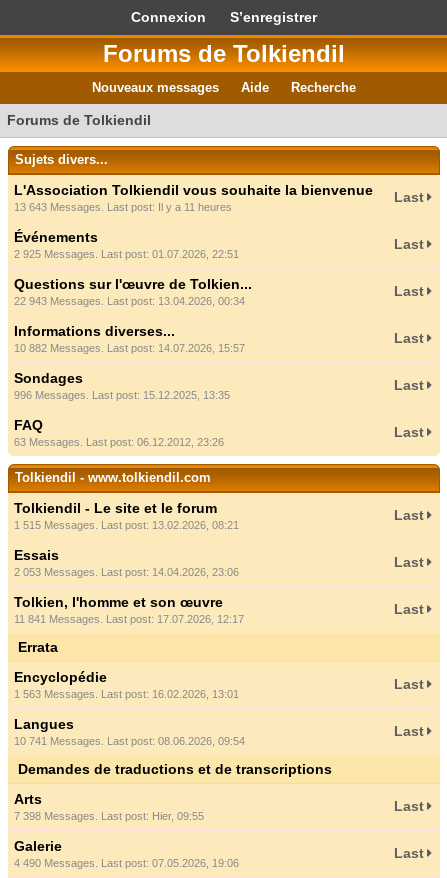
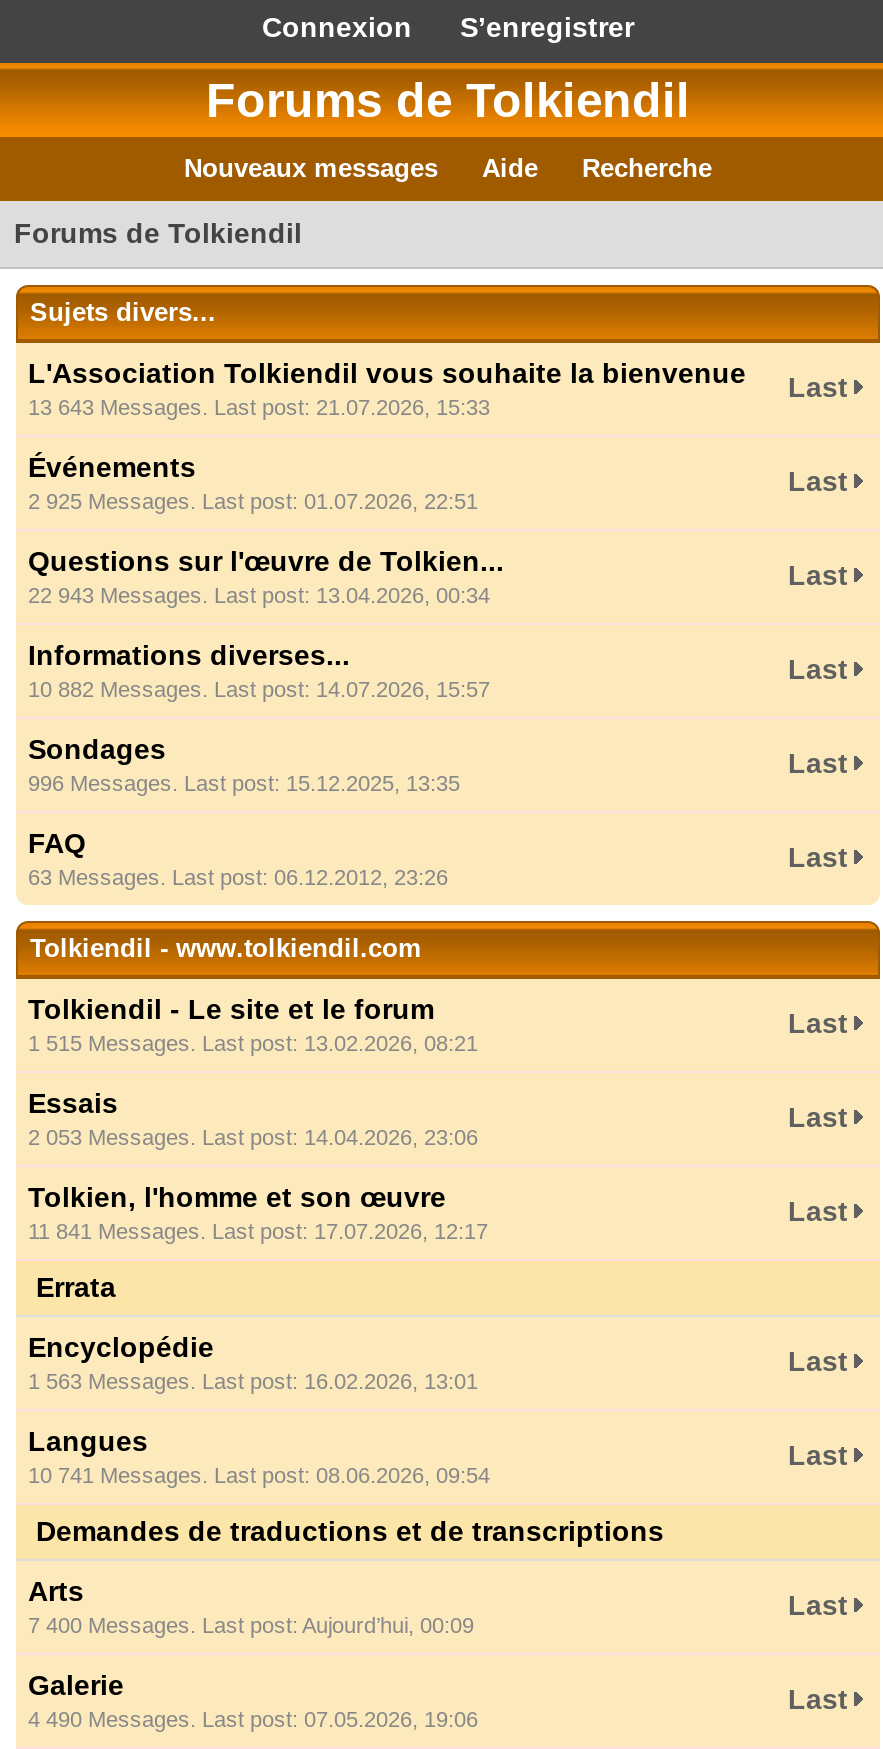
[14,201,232,213] 13 643 Messages. Last post: Il y a 11 heures -> [28,395,490,419] 13 643 Messages. Last post: 21.07.2026, 15:33
[14,810,204,822] 7 398 Messages. Last post: Hier, 09:55 -> [28,1613,474,1637] 7 400 Messages. Last post: Aujourd’hui, 00:09

